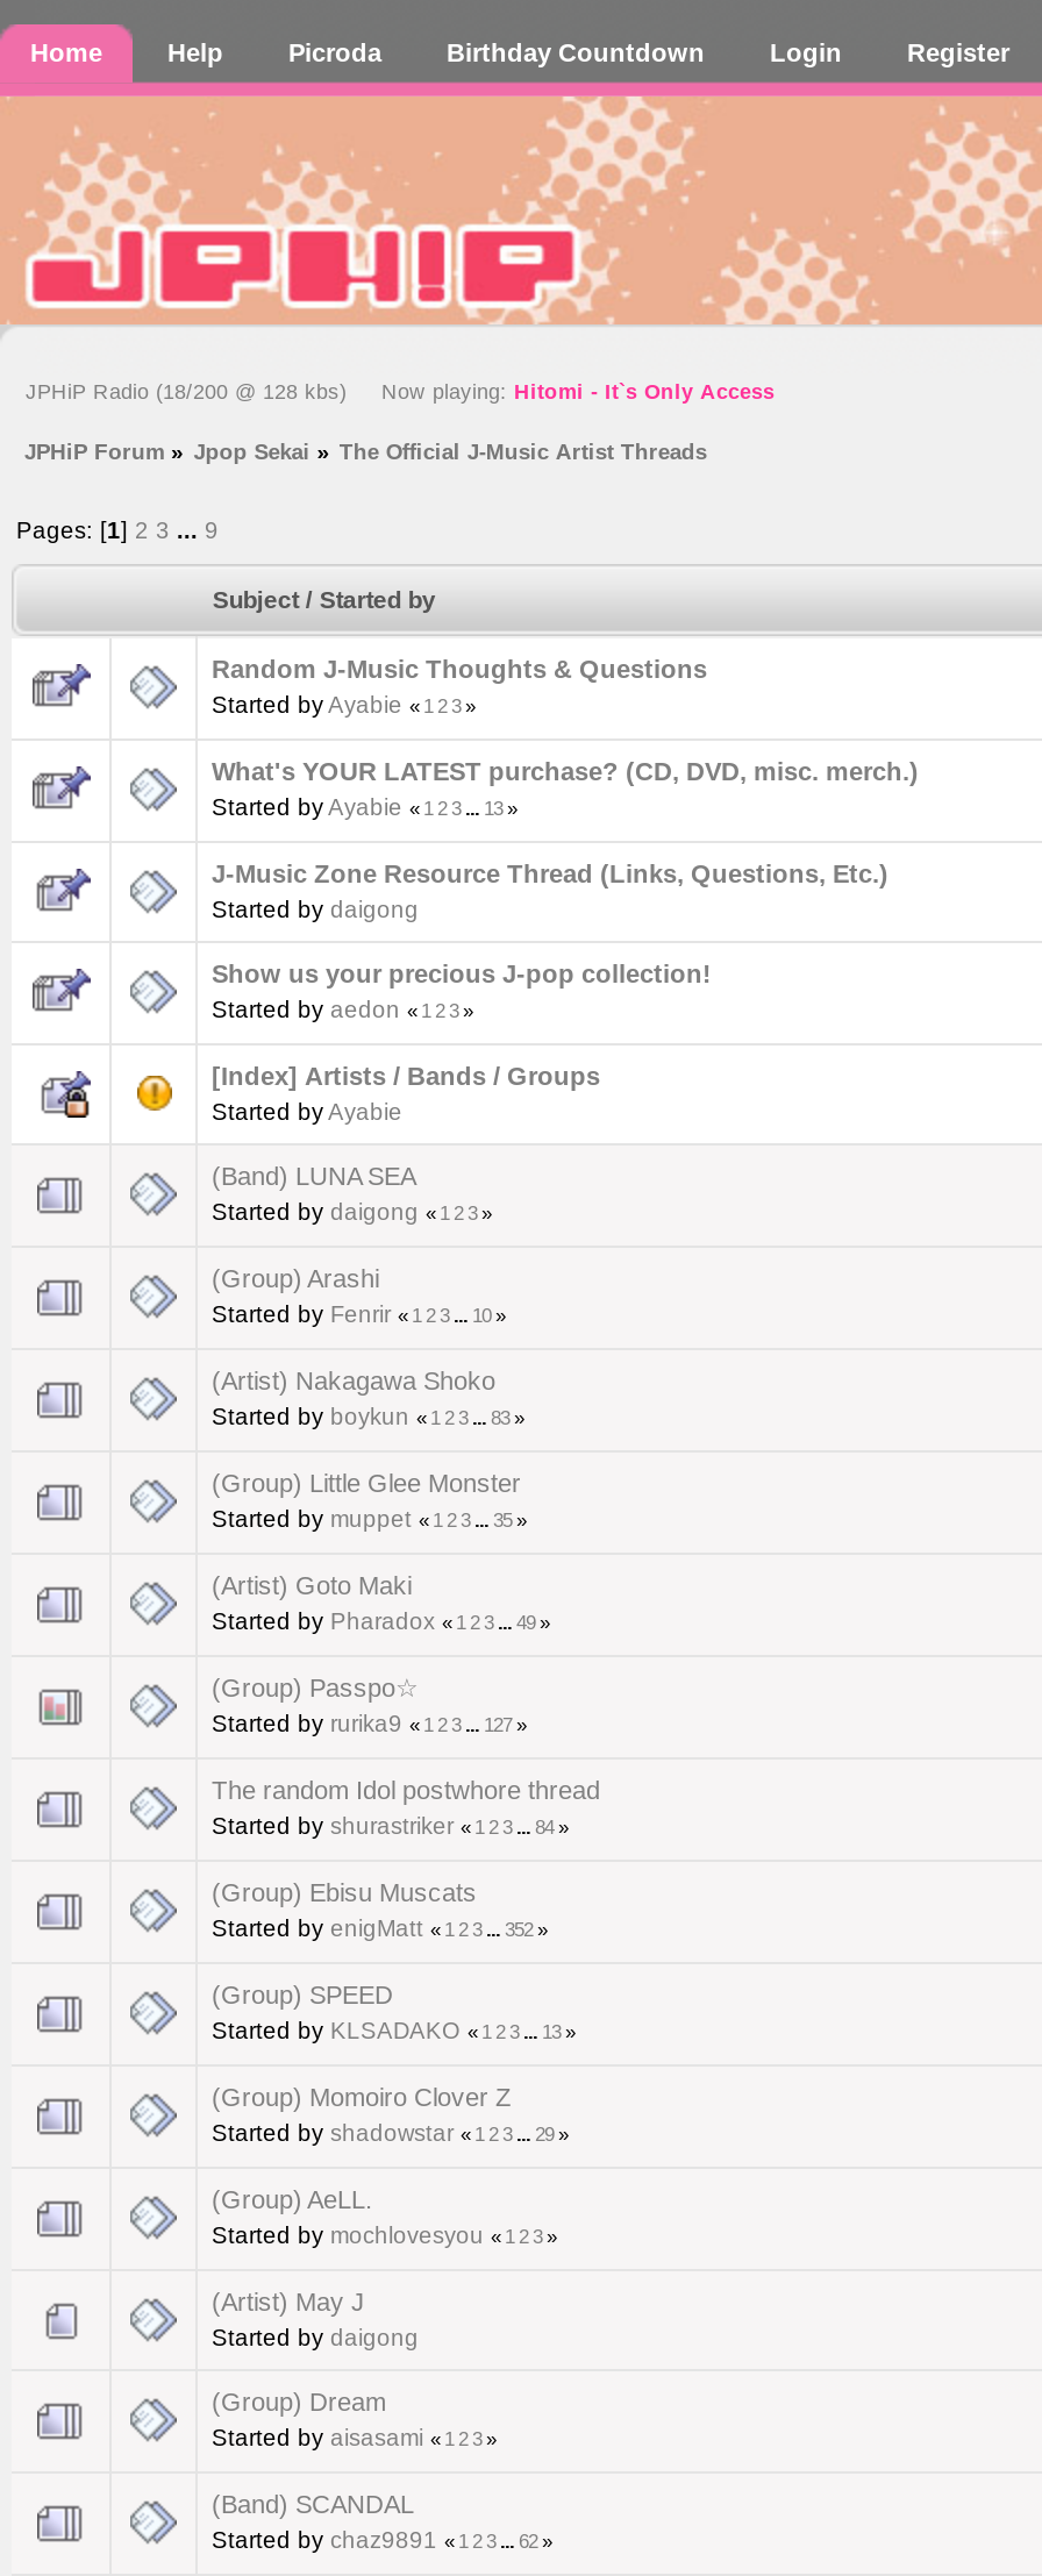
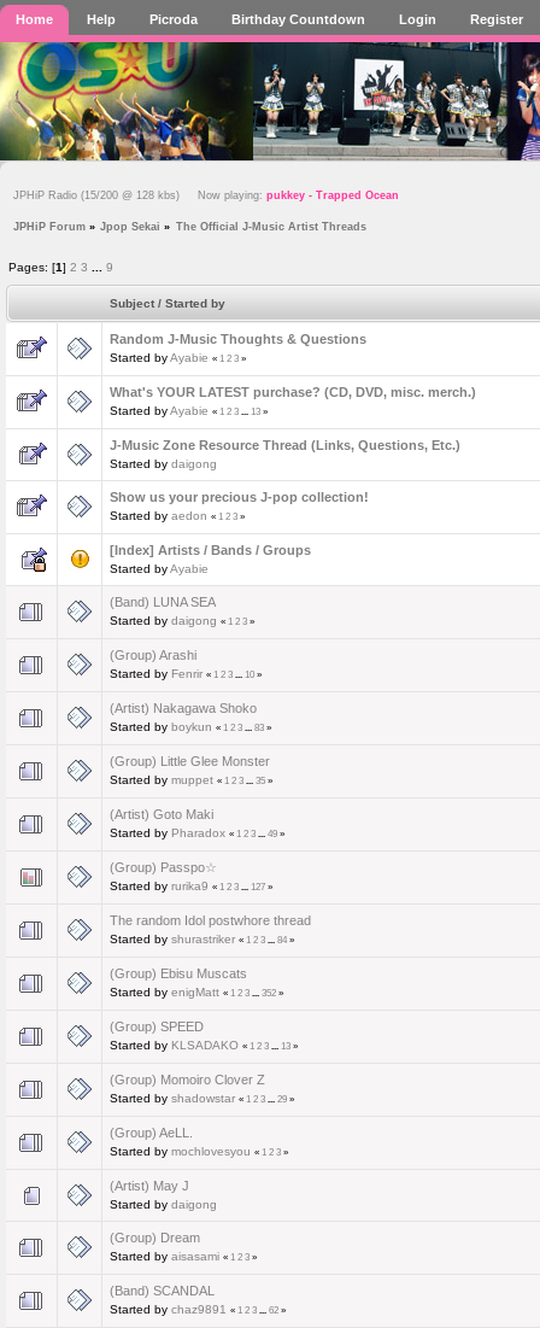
[7,94,1035,404] [image] | JPHiP Radio (18/200 @ 128 kbs) Now playing: Hitomi - It`s Only Access -> [4,41,536,201] [image] | JPHiP Radio (15/200 @ 128 kbs) Now playing: pukkey - Trapped Ocean

